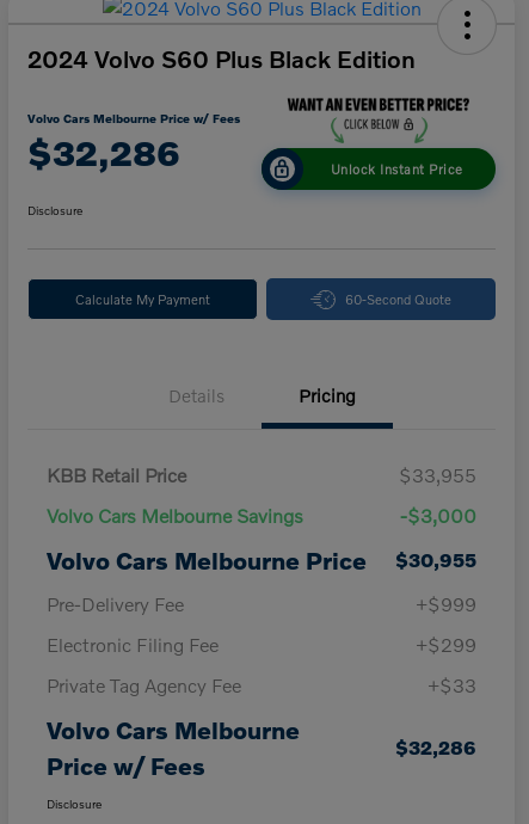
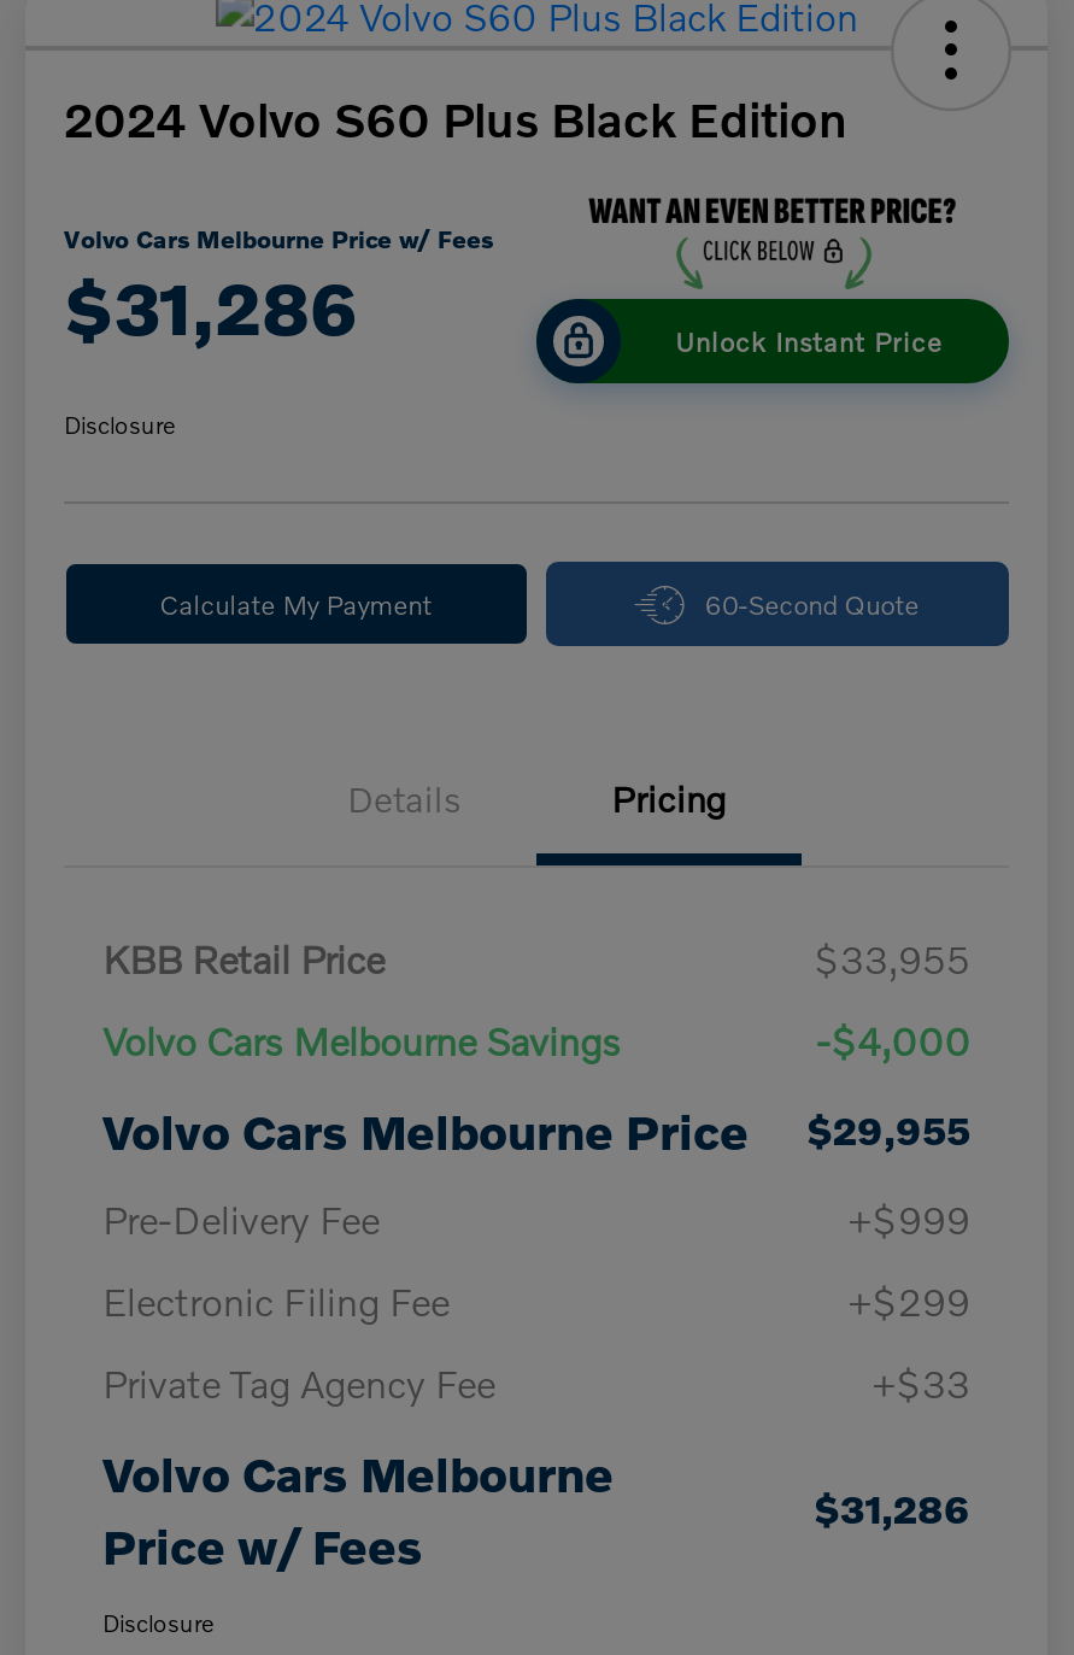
[27,132,180,173] $32,286 -> [64,266,358,350] $31,286
[400,504,476,527] -$3,000 -> [816,1017,970,1063] -$4,000
[47,546,476,574] Volvo Cars Melbourne Price $30,955 -> [102,1102,970,1160] Volvo Cars Melbourne Price $29,955
[395,736,476,758] $32,286 -> [814,1485,970,1531] $31,286

